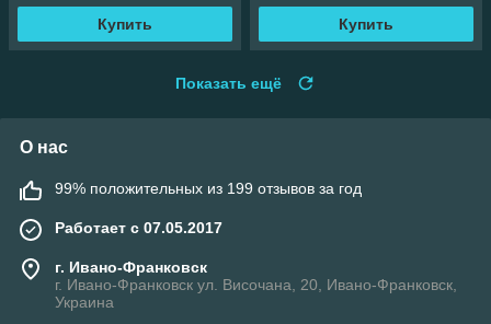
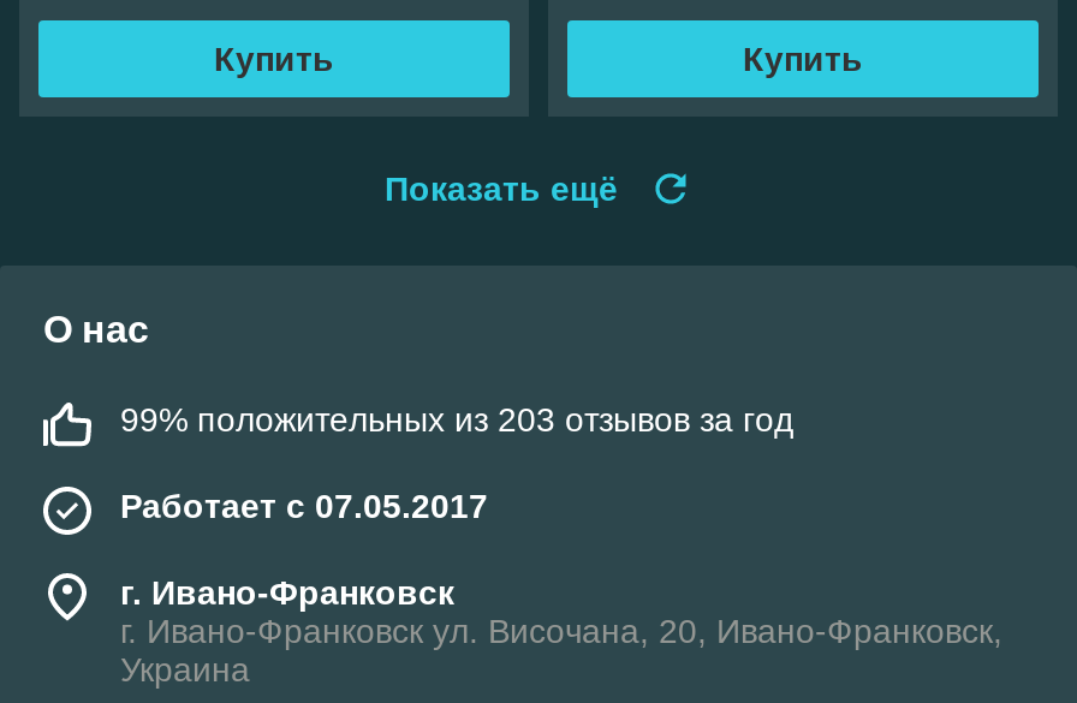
[55,179,362,197] 99% положительных из 199 отзывов за год -> [120,400,793,438] 99% положительных из 203 отзывов за год

